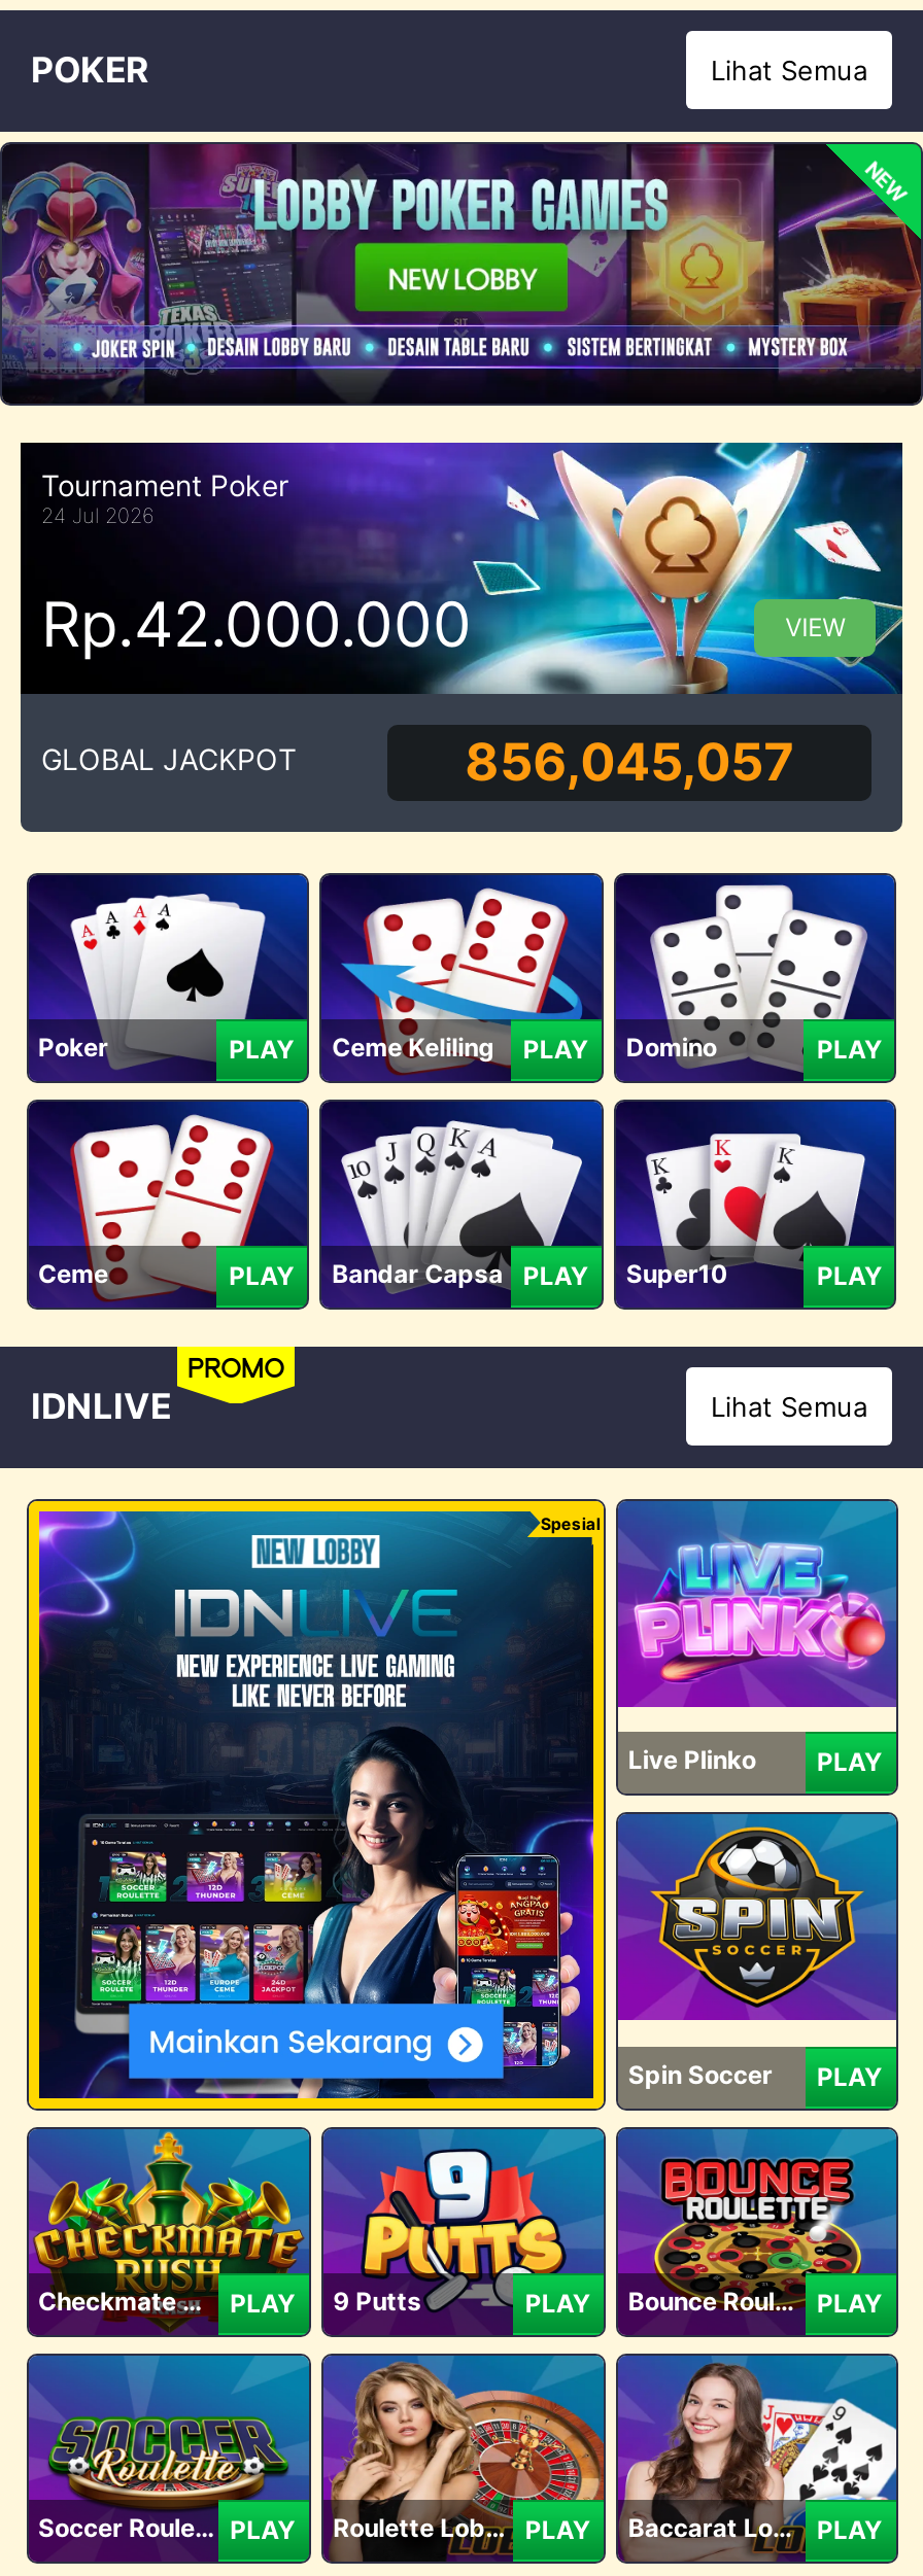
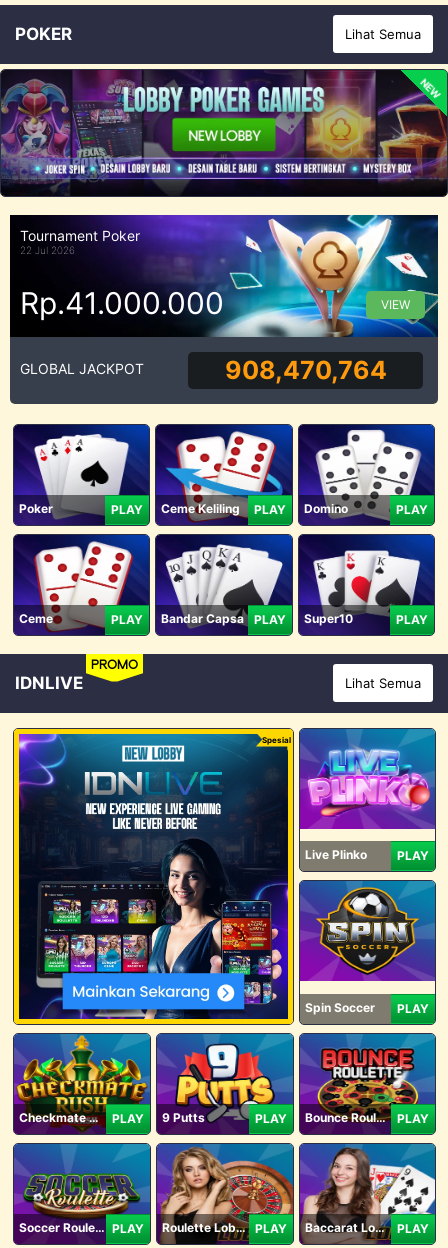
[41,503,155,528] 24 Jul 2026 -> [20,244,75,256] 22 Jul 2026
[41,587,472,661] Rp.42.000.000 -> [20,285,224,321] Rp.41.000.000
[465,730,794,792] 856,045,057 -> [225,354,387,384] 908,470,764

